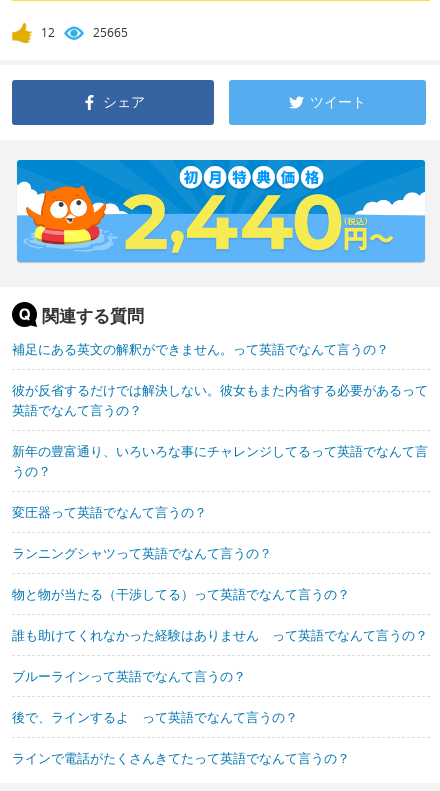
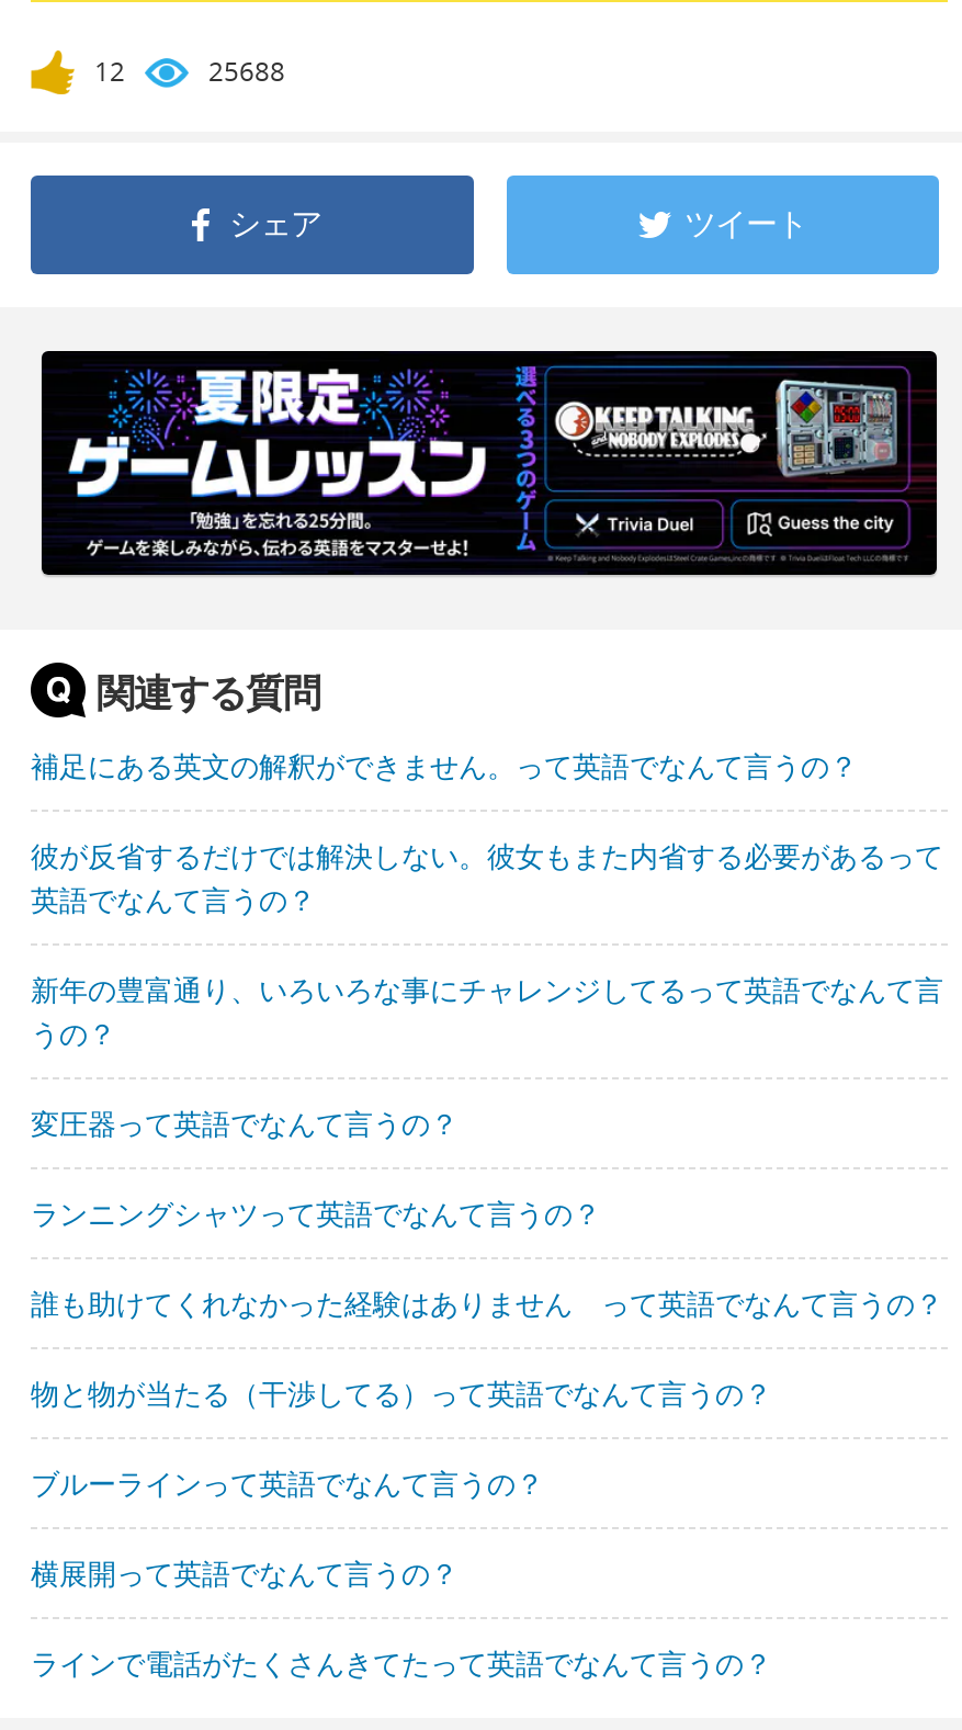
[93,23,128,40] 25665 -> [208,52,285,89] 25688
[16,159,426,263] [image] -> [39,349,939,577] [image]
moved [12,584,350,602] -> [31,1372,772,1412]: 物と物が当たる（干渉してる）って英語でなんて言うの？
moved [12,625,428,643] -> [31,1282,943,1322]: 誰も助けてくれなかった経験はありません って英語でなんて言うの？
[12,707,298,725] 後で、ラインするよ って英語でなんて言うの？ -> [31,1552,459,1592] 横展開って英語でなんて言うの？

